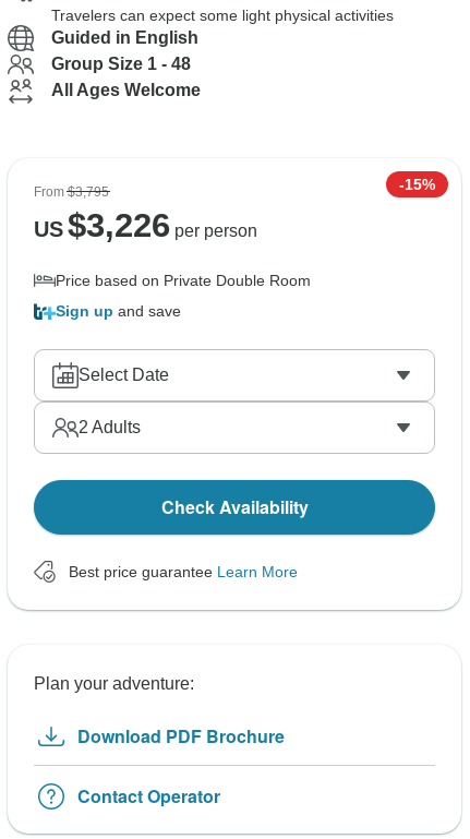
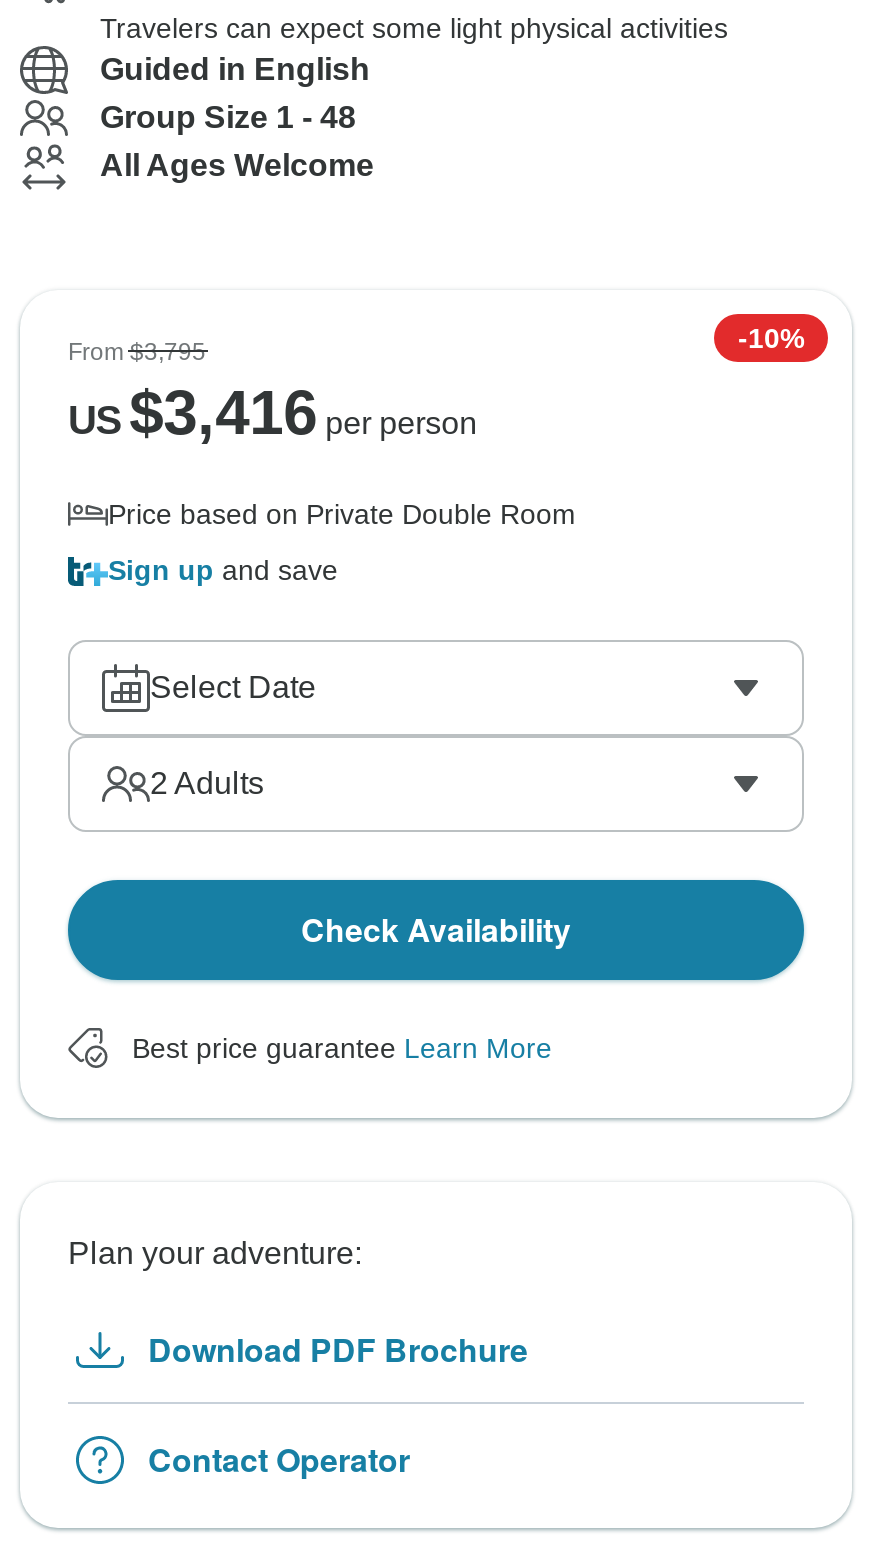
[399,175,435,193] -15% -> [738,321,804,353] -10%
[34,206,257,244] US $3,226per person -> [68,378,477,448] US $3,416per person

